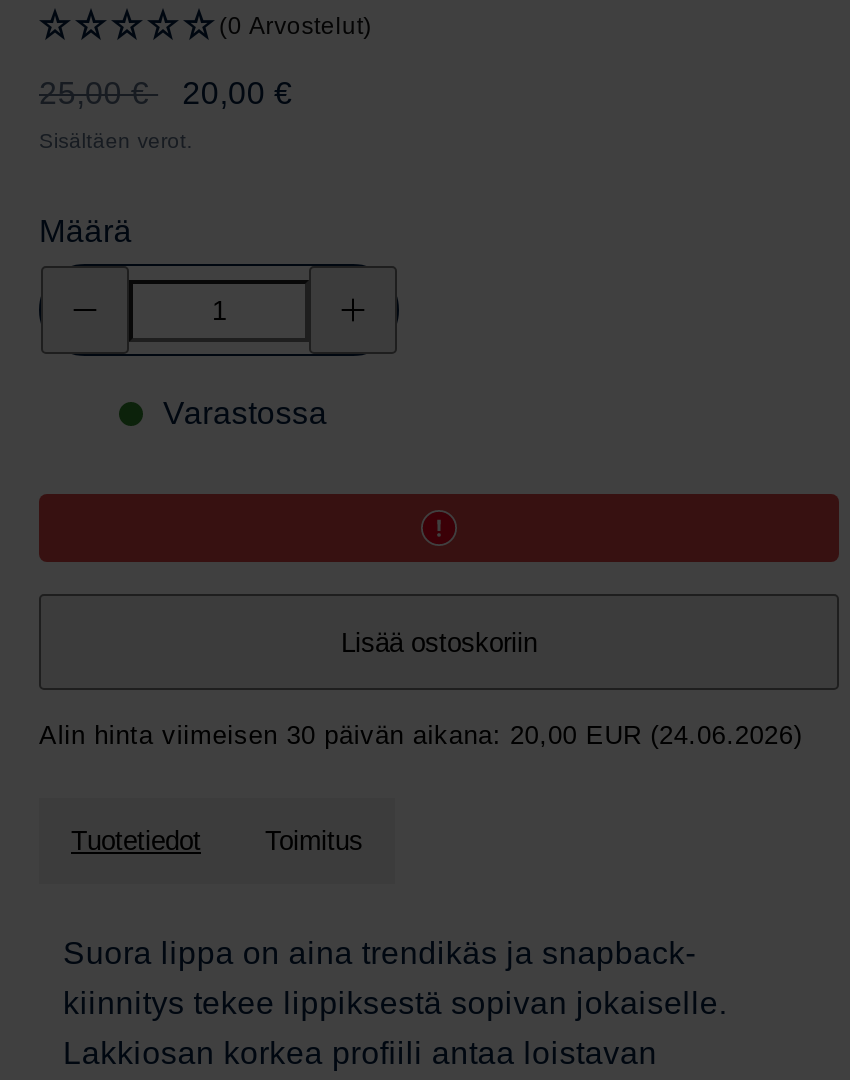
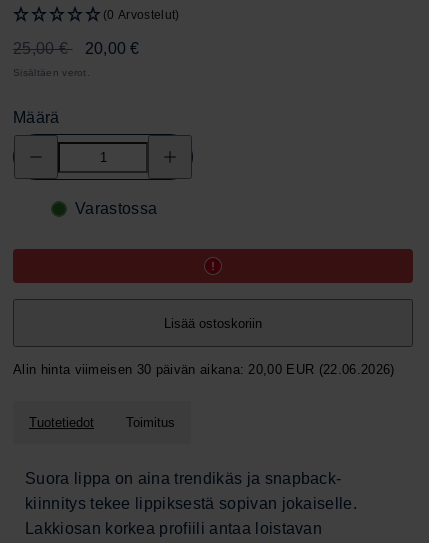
[39,721,802,751] Alin hinta viimeisen 30 päivän aikana: 20,00 EUR (24.06.2026) -> [13,362,394,377] Alin hinta viimeisen 30 päivän aikana: 20,00 EUR (22.06.2026)

